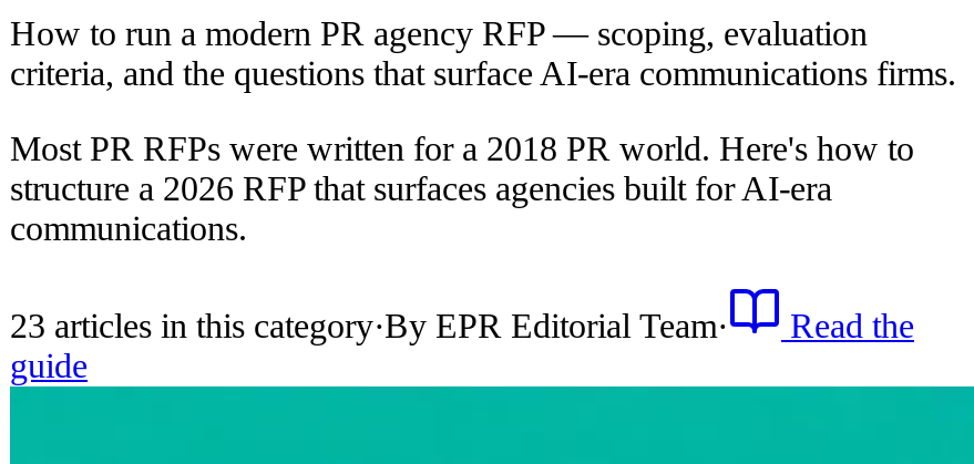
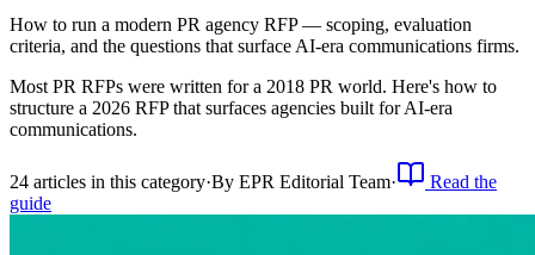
[10,307,728,344] 23 articles in this category·By EPR Editorial Team· -> [10,172,396,192] 24 articles in this category·By EPR Editorial Team·

